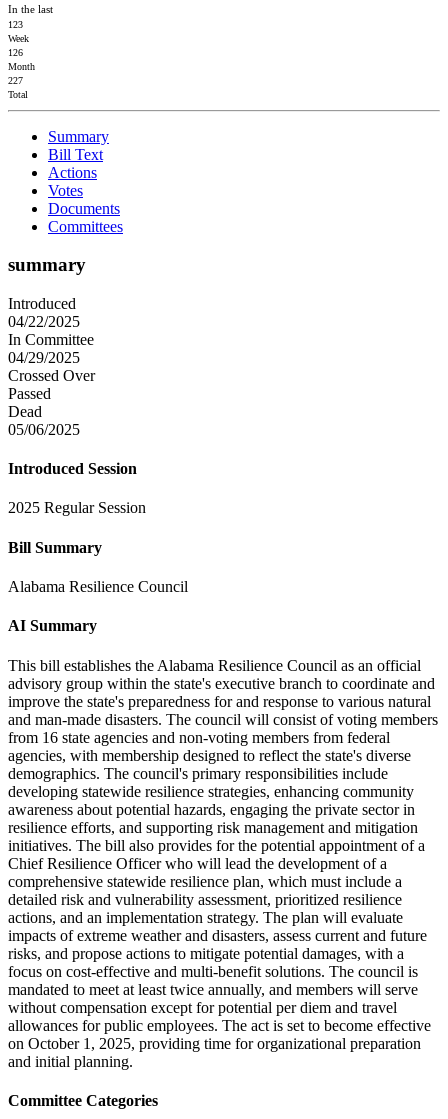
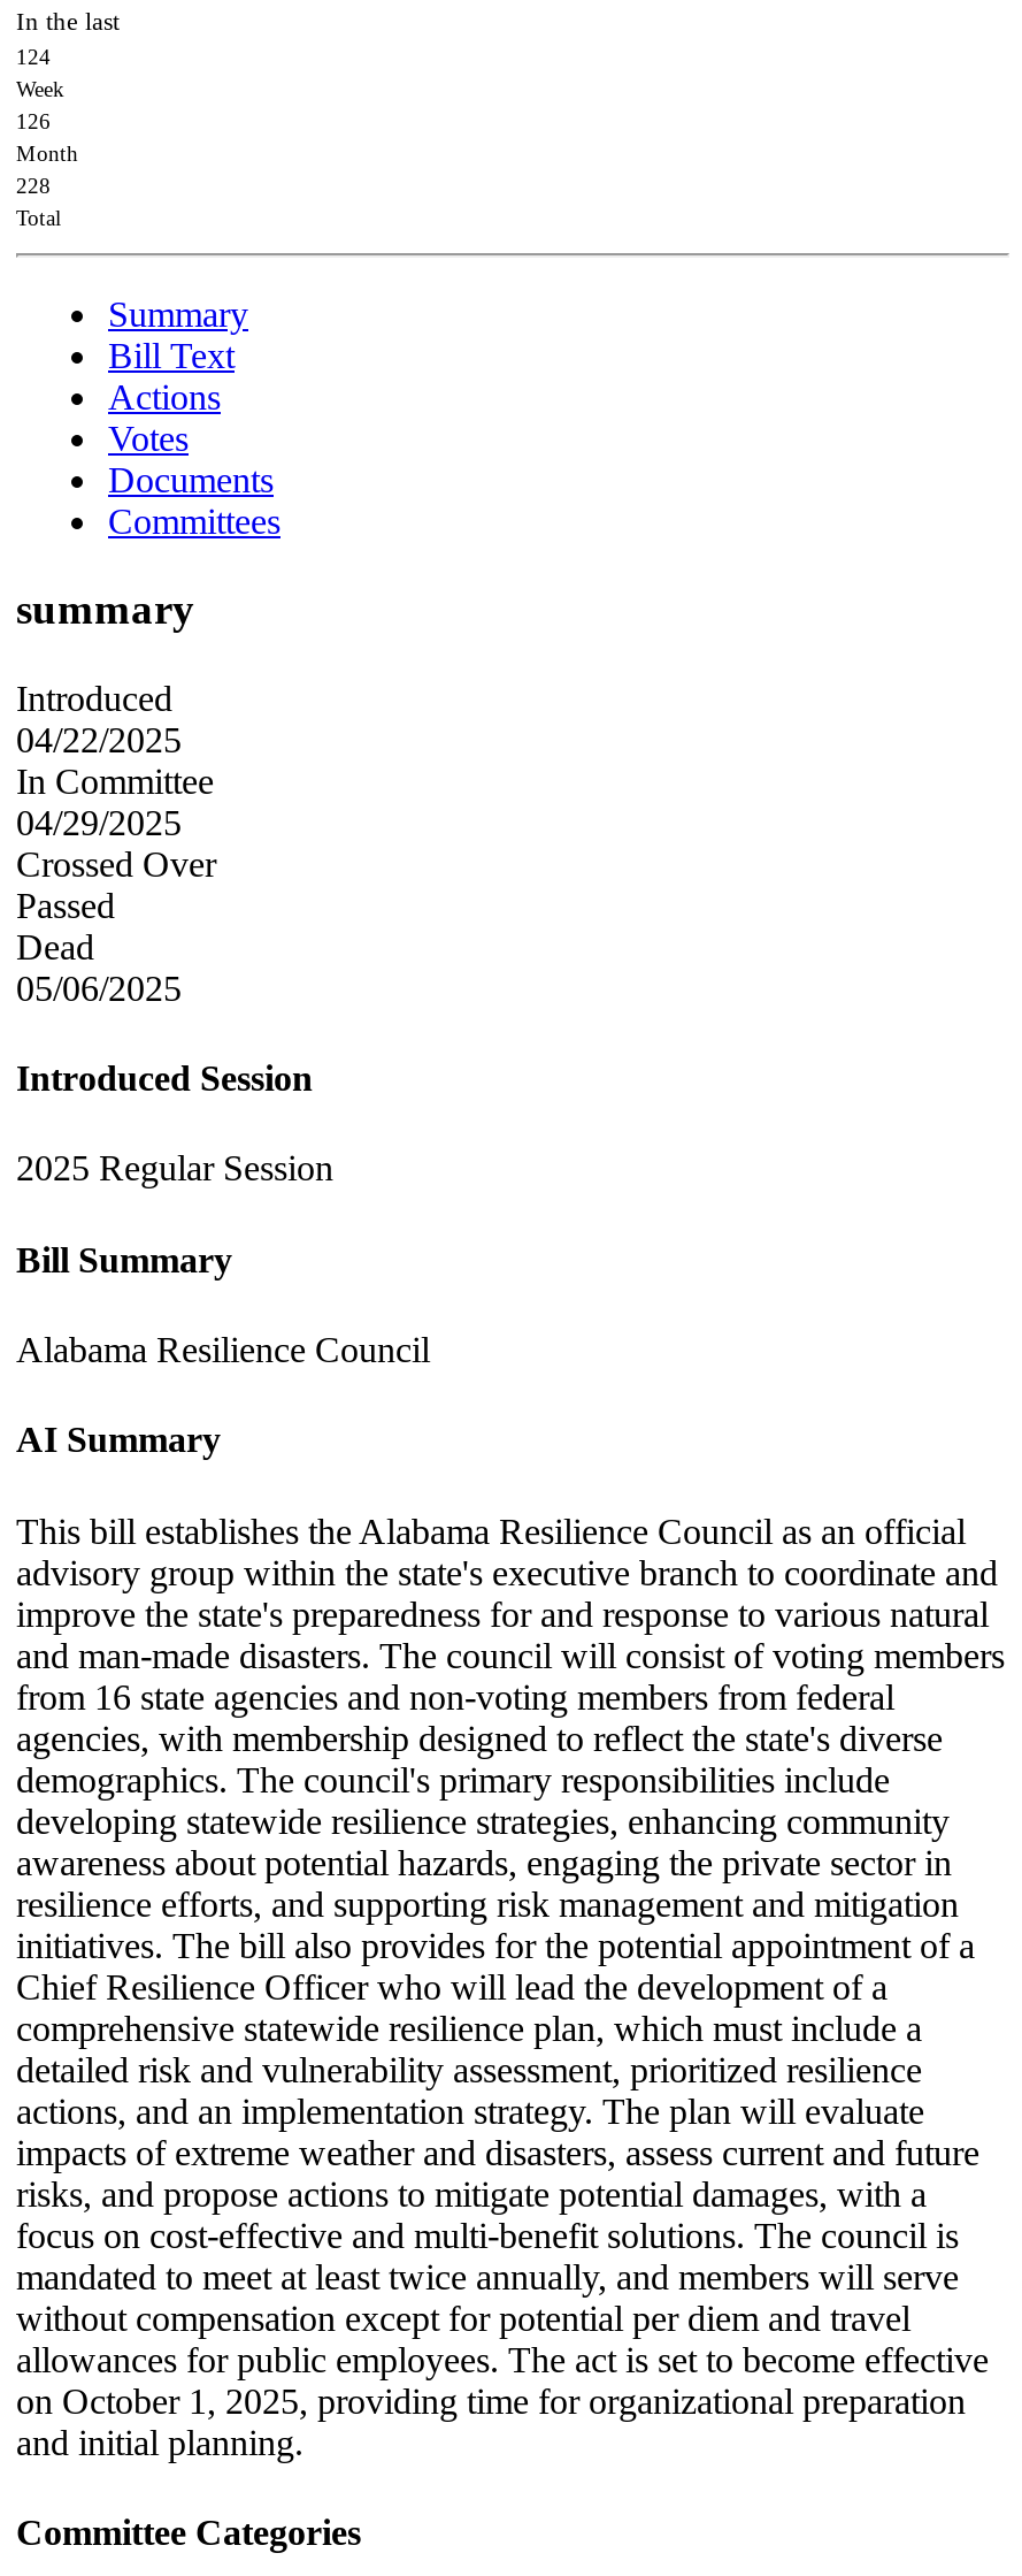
[8,18,23,29] 123 -> [16,43,51,68] 124
[8,74,23,85] 227 -> [16,171,51,197] 228

